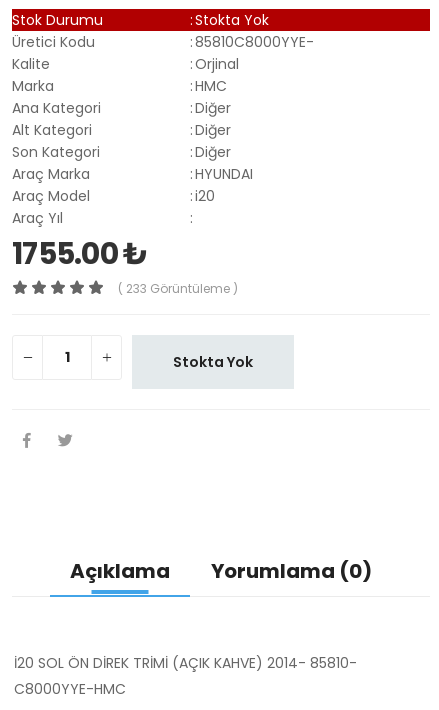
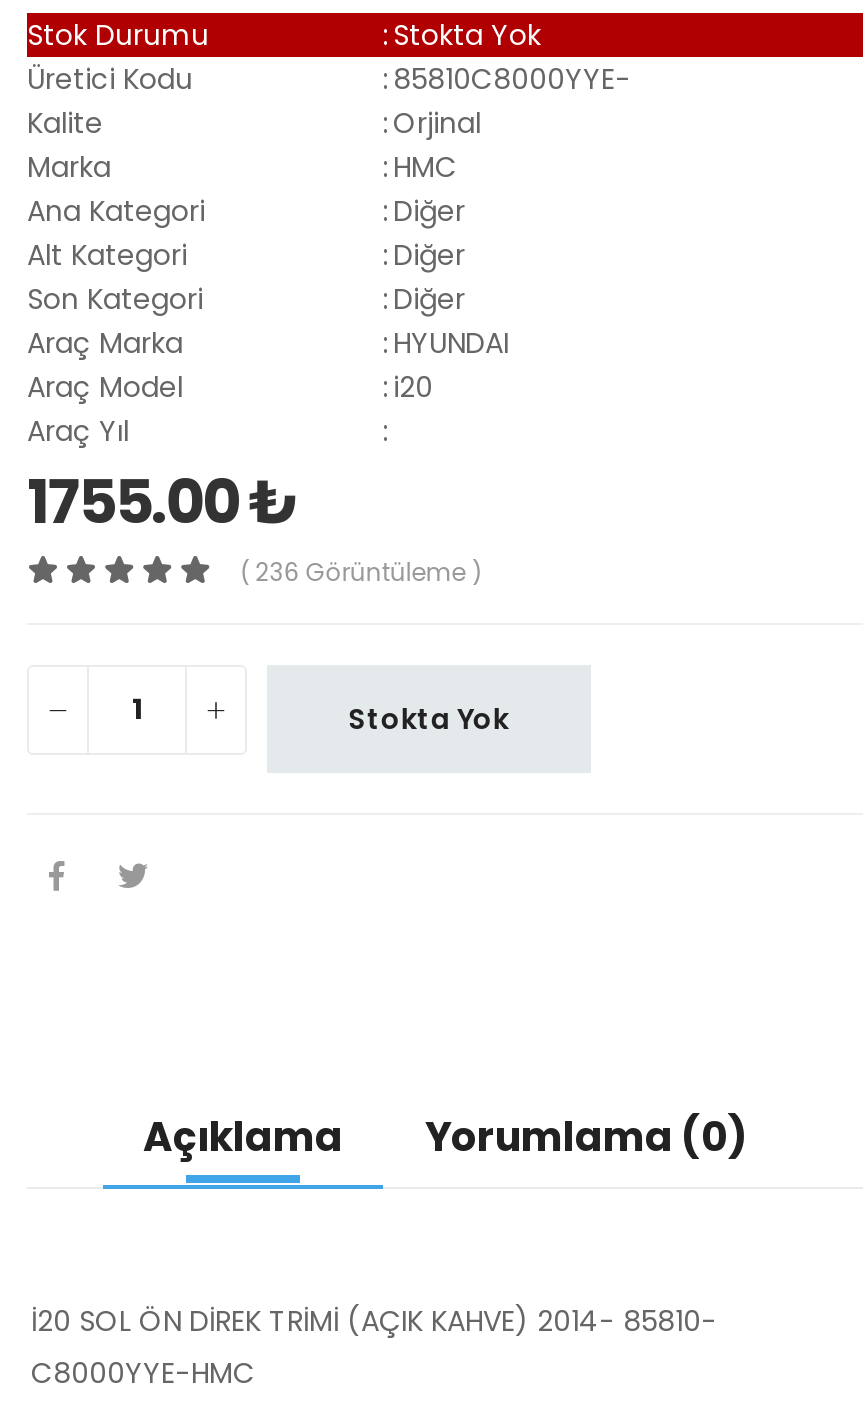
[118,280,238,297] ( 233 Görüntüleme ) -> [239,555,481,589] ( 236 Görüntüleme )

